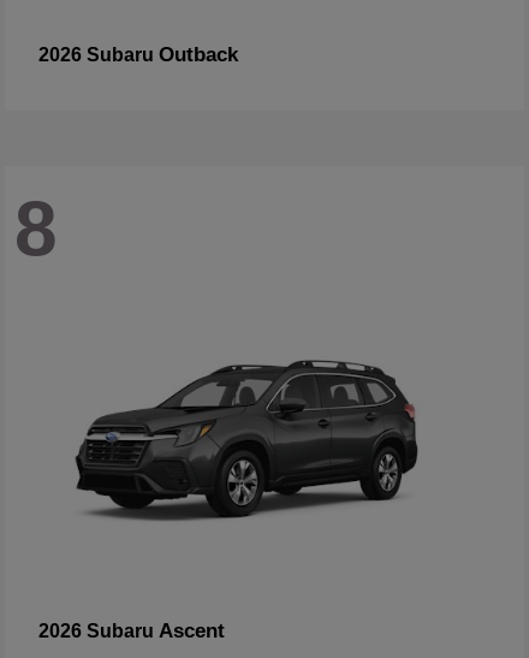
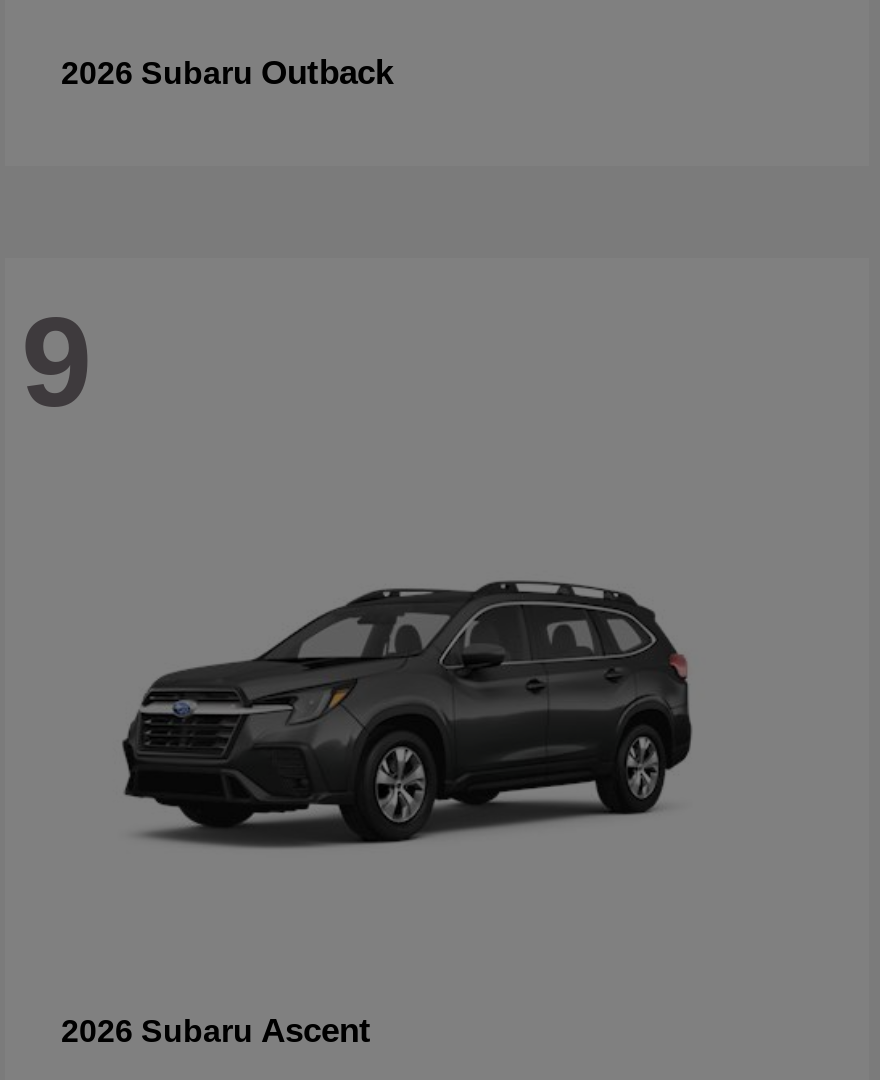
[14,186,58,272] 8 -> [21,291,93,435] 9

